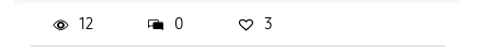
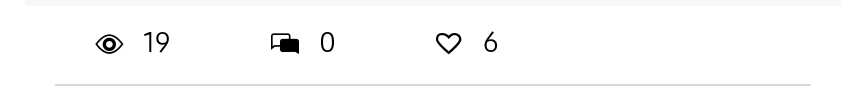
[79,15,93,33] 12 -> [143,27,171,61] 19
[264,15,273,33] 3 -> [483,27,499,61] 6

